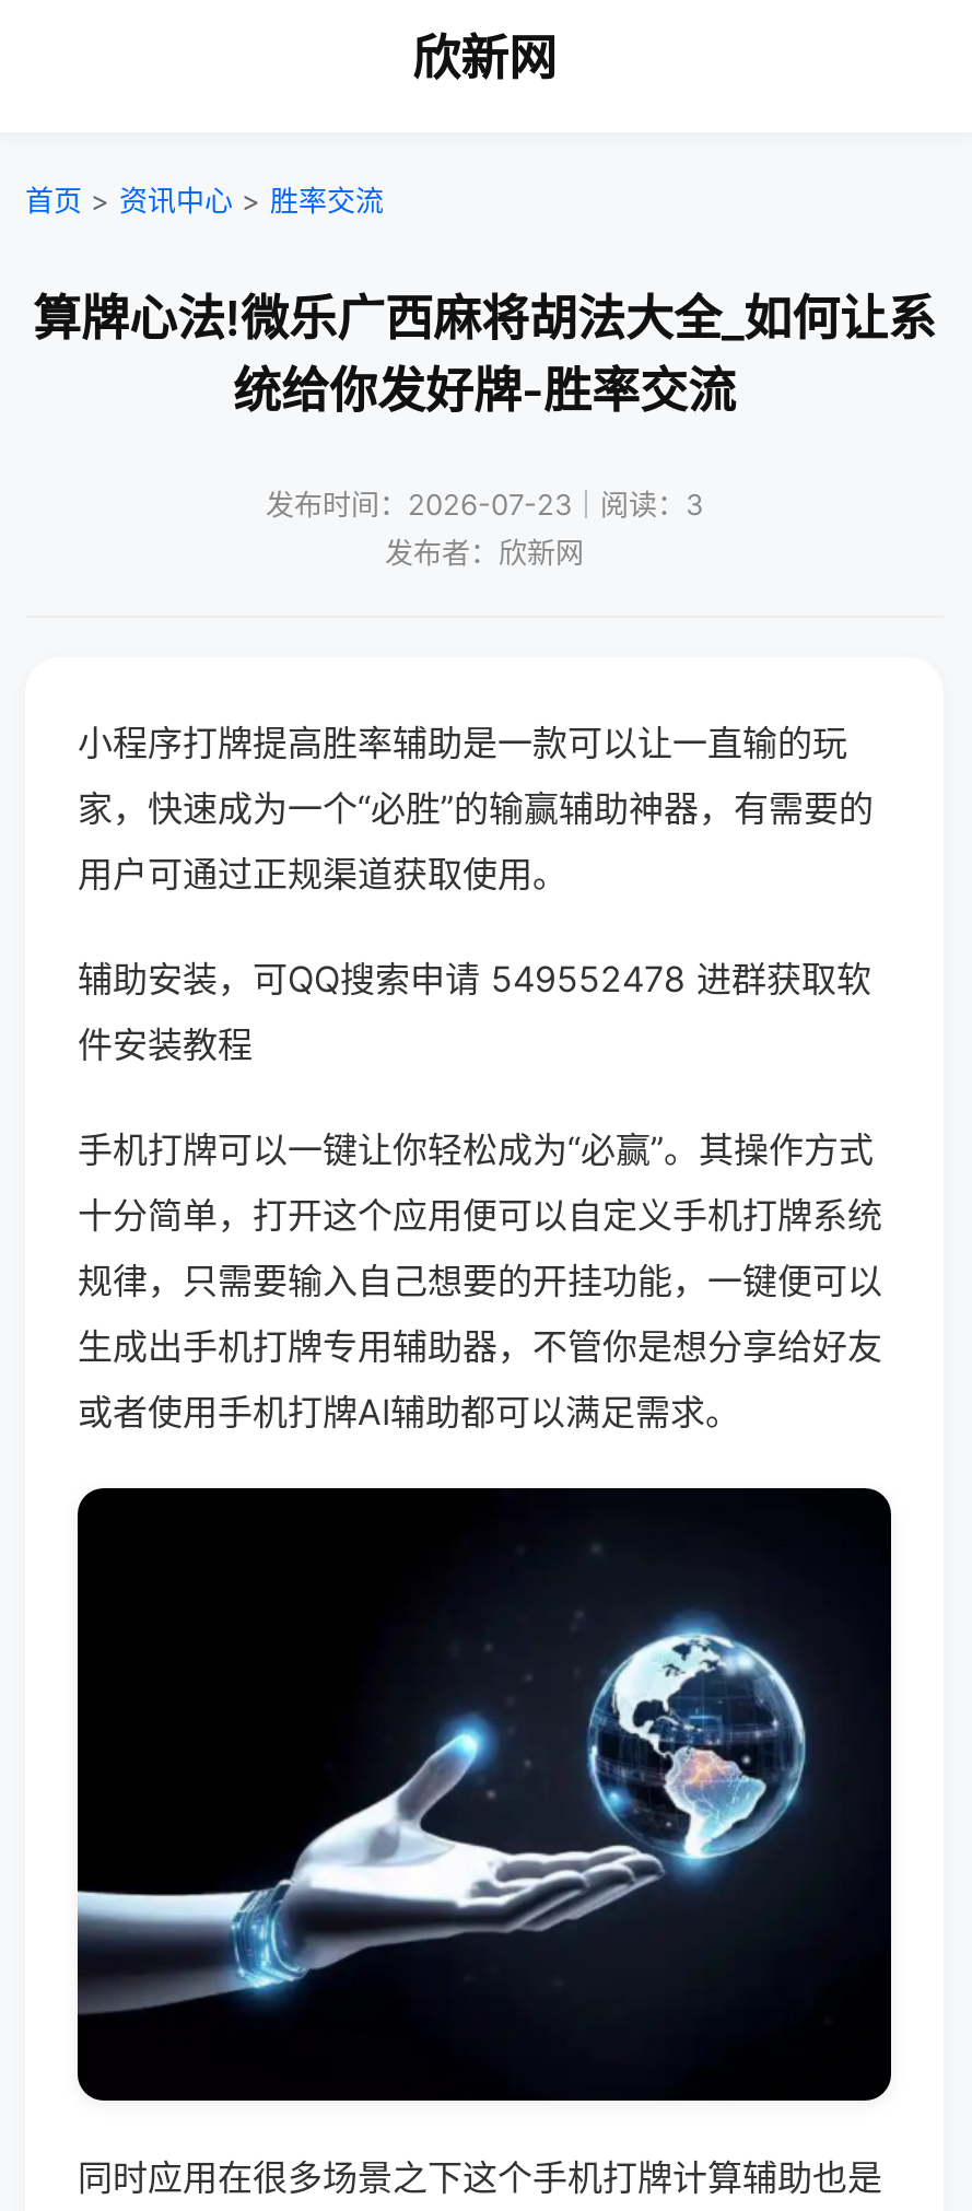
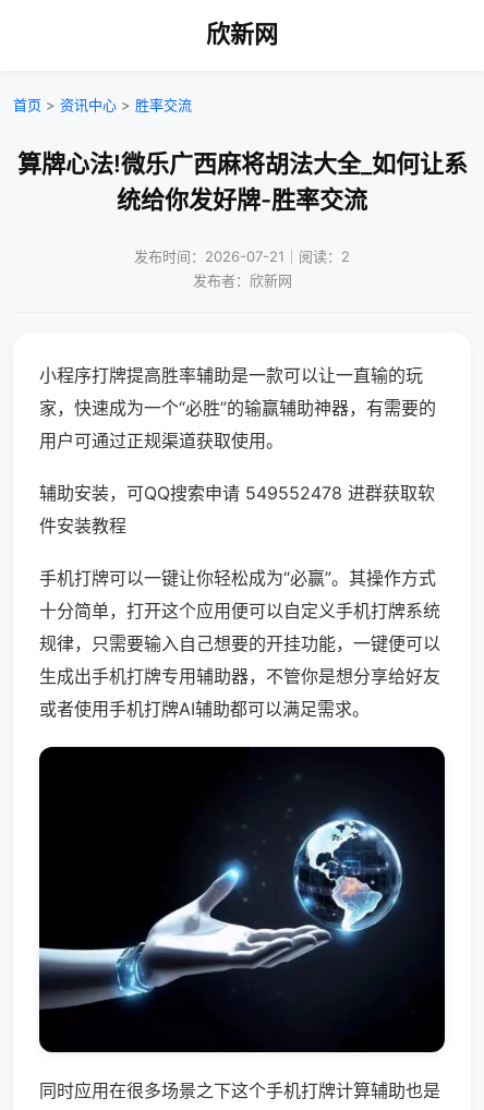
[266,487,703,522] 发布时间：2026-07-23｜阅读：3 -> [134,248,350,265] 发布时间：2026-07-21｜阅读：2

